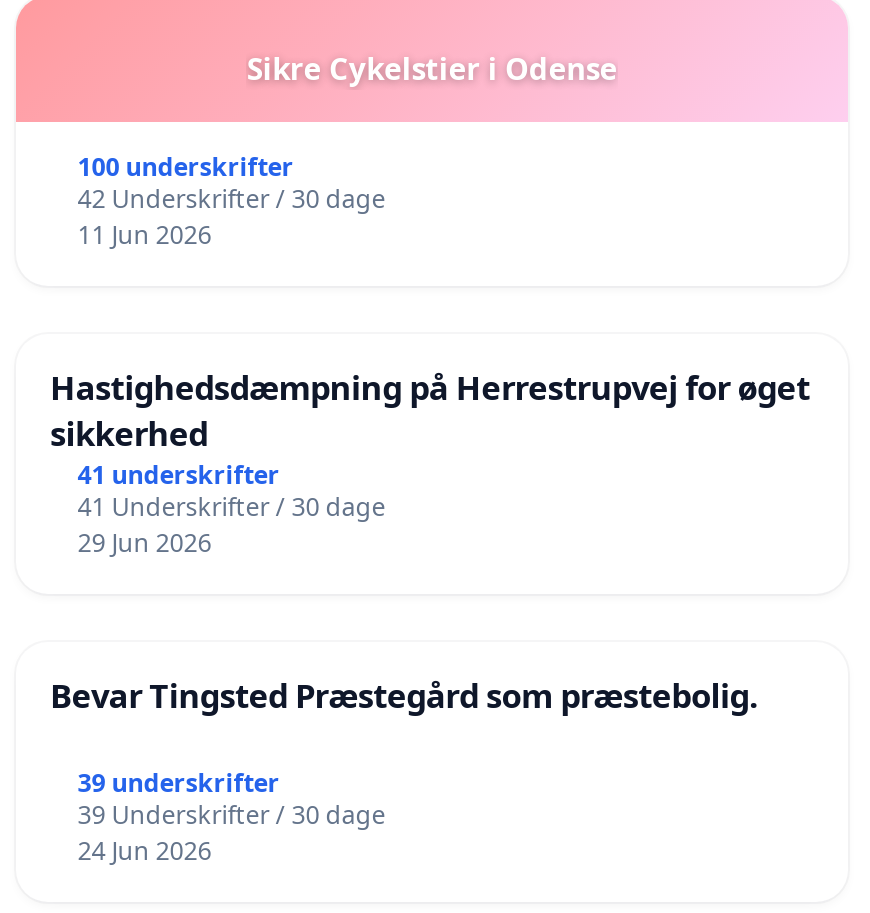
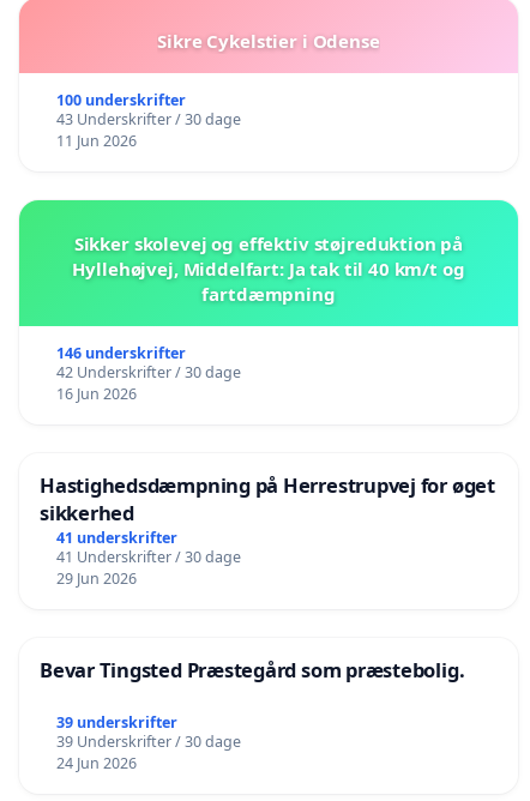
moved [78,183,386,217] -> [56,363,241,383]: 42 Underskrifter / 30 dage
none -> [56,110,241,130] 43 Underskrifter / 30 dage
none -> [18,199,519,405] [image] | Sikker skolevej og effektiv støjreduktion på | Hyllehøjvej, Middelfart: Ja tak til 40 km/t og | fartdæmpning | 146 underskrifter | 16 Jun 2026

